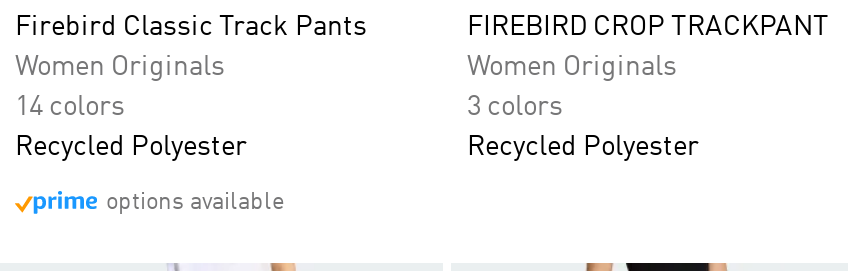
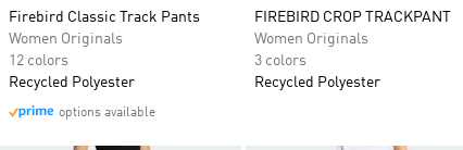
[15,93,125,121] 14 colors -> [9,53,68,68] 12 colors

